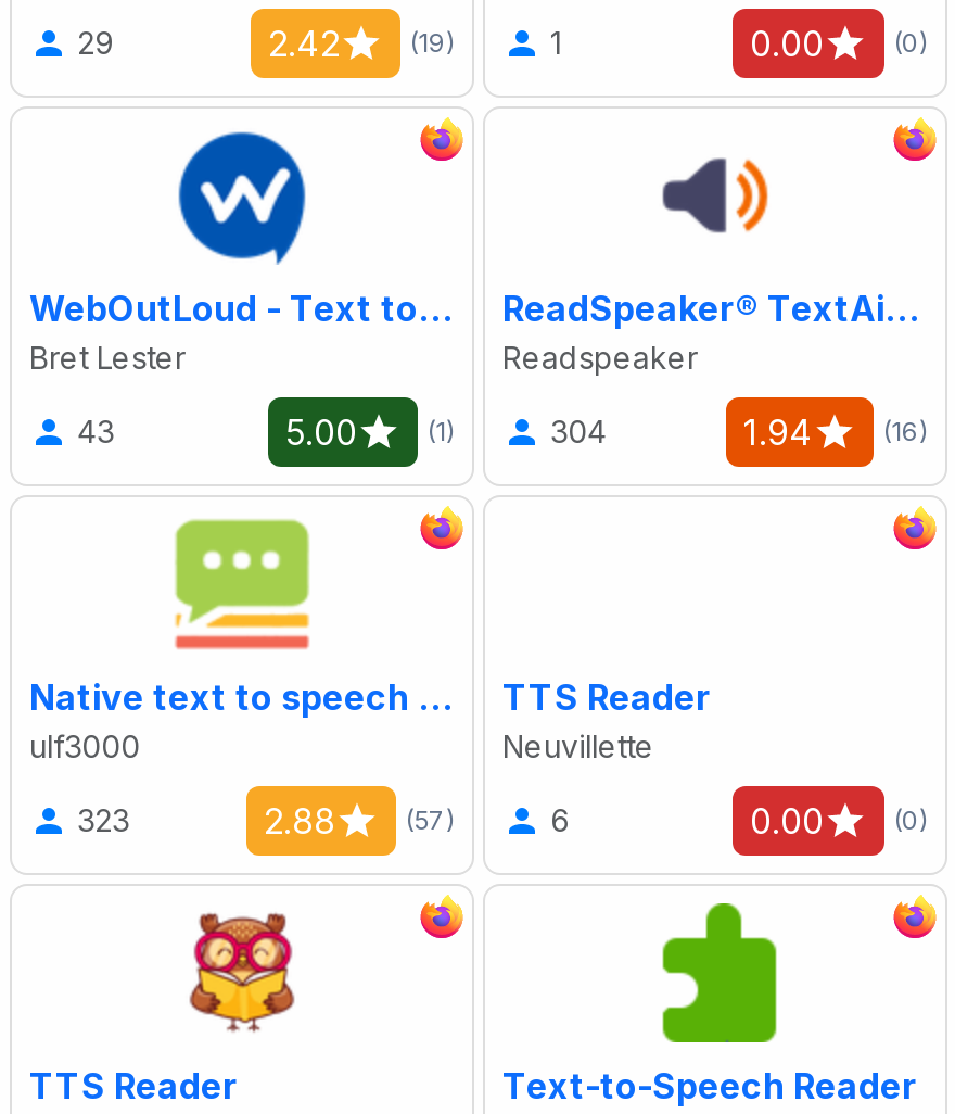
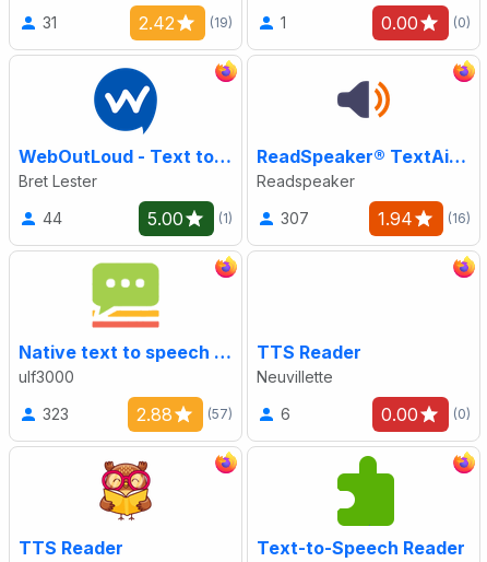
[77,25,114,61] 29 -> [43,13,57,32] 31
[77,413,114,450] 43 -> [43,209,62,228] 44
[550,413,607,450] 304 -> [281,209,309,228] 307

